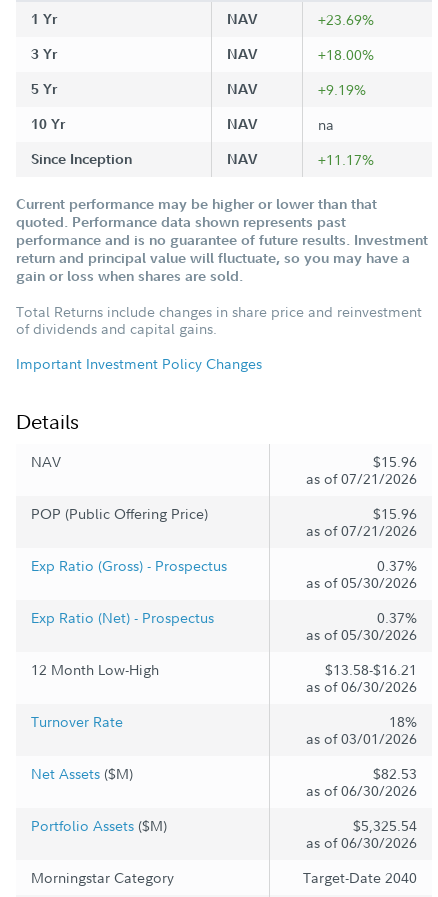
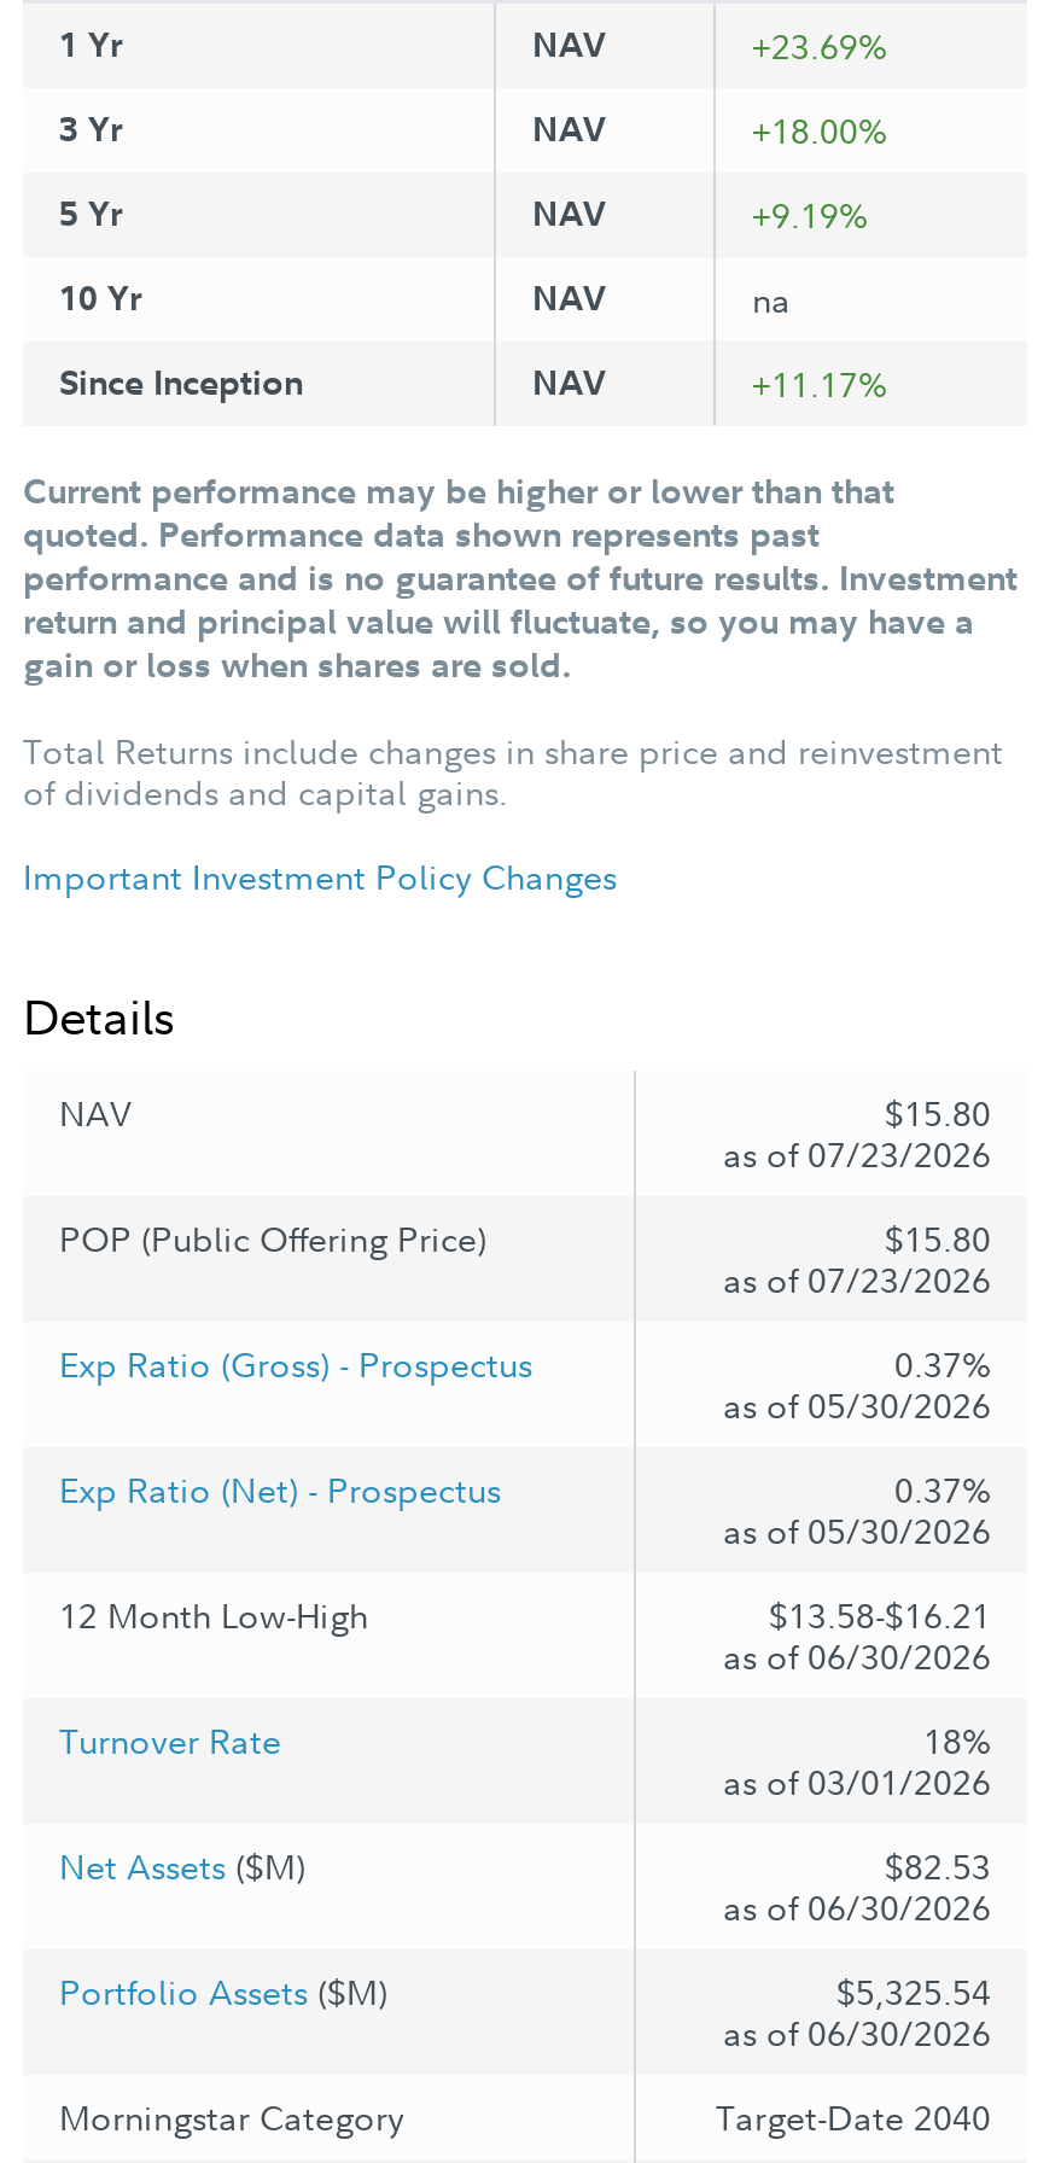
[373,452,417,471] $15.96 -> [885,1090,991,1136] $15.80
[306,469,417,488] as of 07/21/2026 -> [723,1131,991,1177] as of 07/23/2026
[373,504,417,523] $15.96 -> [885,1215,991,1261] $15.80
[306,521,417,540] as of 07/21/2026 -> [723,1257,991,1302] as of 07/23/2026

